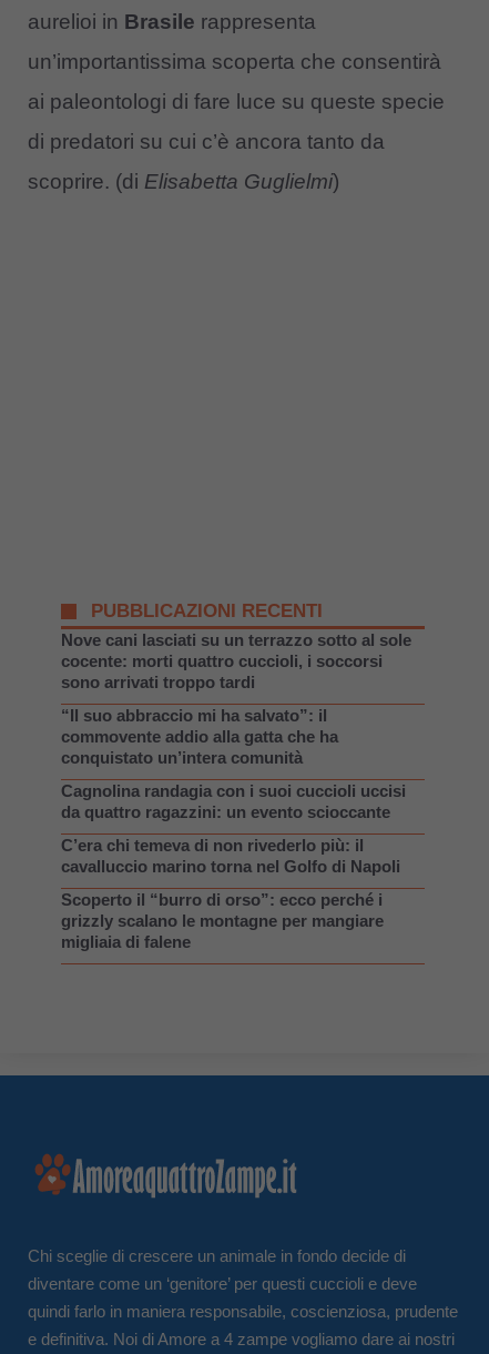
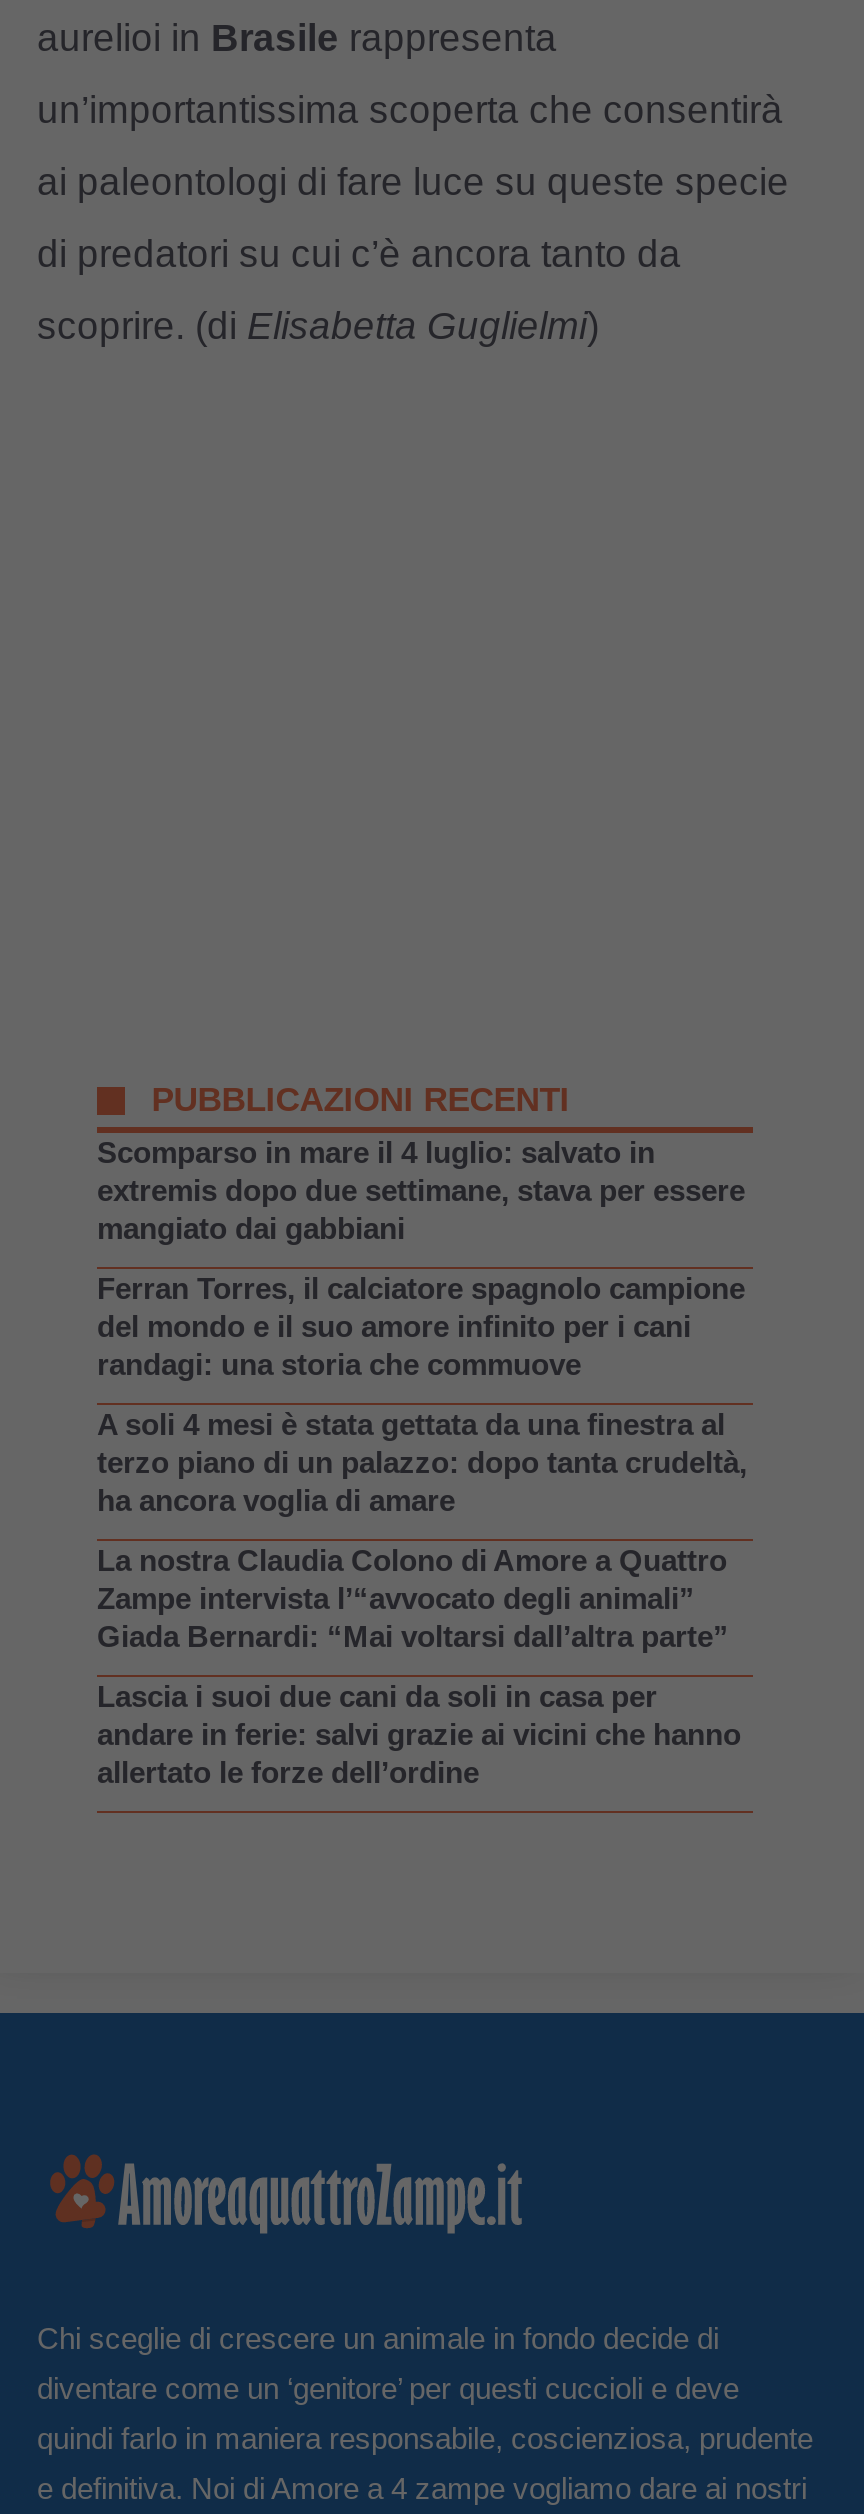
[61,630,411,692] Nove cani lasciati su un terrazzo sotto al sole | cocente: morti quattro cuccioli, i soccorsi | sono arrivati troppo tardi -> [97,1135,745,1245] Scomparso in mare il 4 luglio: salvato in | extremis dopo due settimane, stava per essere | mangiato dai gabbiani
[61,706,338,767] “Il suo abbraccio mi ha salvato”: il | commovente addio alla gatta che ha | conquistato un’intera comunità -> [97,1271,745,1381] Ferran Torres, il calciatore spagnolo campione | del mondo e il suo amore infinito per i cani | randagi: una storia che commuove
[61,781,406,821] Cagnolina randagia con i suoi cuccioli uccisi | da quattro ragazzini: un evento scioccante -> [97,1407,747,1517] A soli 4 mesi è stata gettata da una finestra al | terzo piano di un palazzo: dopo tanta crudeltà, | ha ancora voglia di amare
[61,836,400,876] C’era chi temeva di non rivederlo più: il | cavalluccio marino torna nel Golfo di Napoli -> [97,1543,729,1653] La nostra Claudia Colono di Amore a Quattro | Zampe intervista l’“avvocato degli animali” | Giada Bernardi: “Mai voltarsi dall’altra parte”
[61,890,384,951] Scoperto il “burro di orso”: ecco perché i | grizzly scalano le montagne per mangiare | migliaia di falene -> [97,1679,741,1789] Lascia i suoi due cani da soli in casa per | andare in ferie: salvi grazie ai vicini che hanno | allertato le forze dell’ordine

